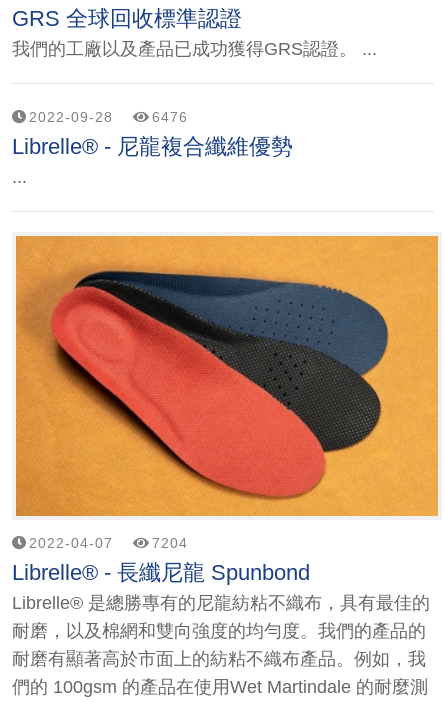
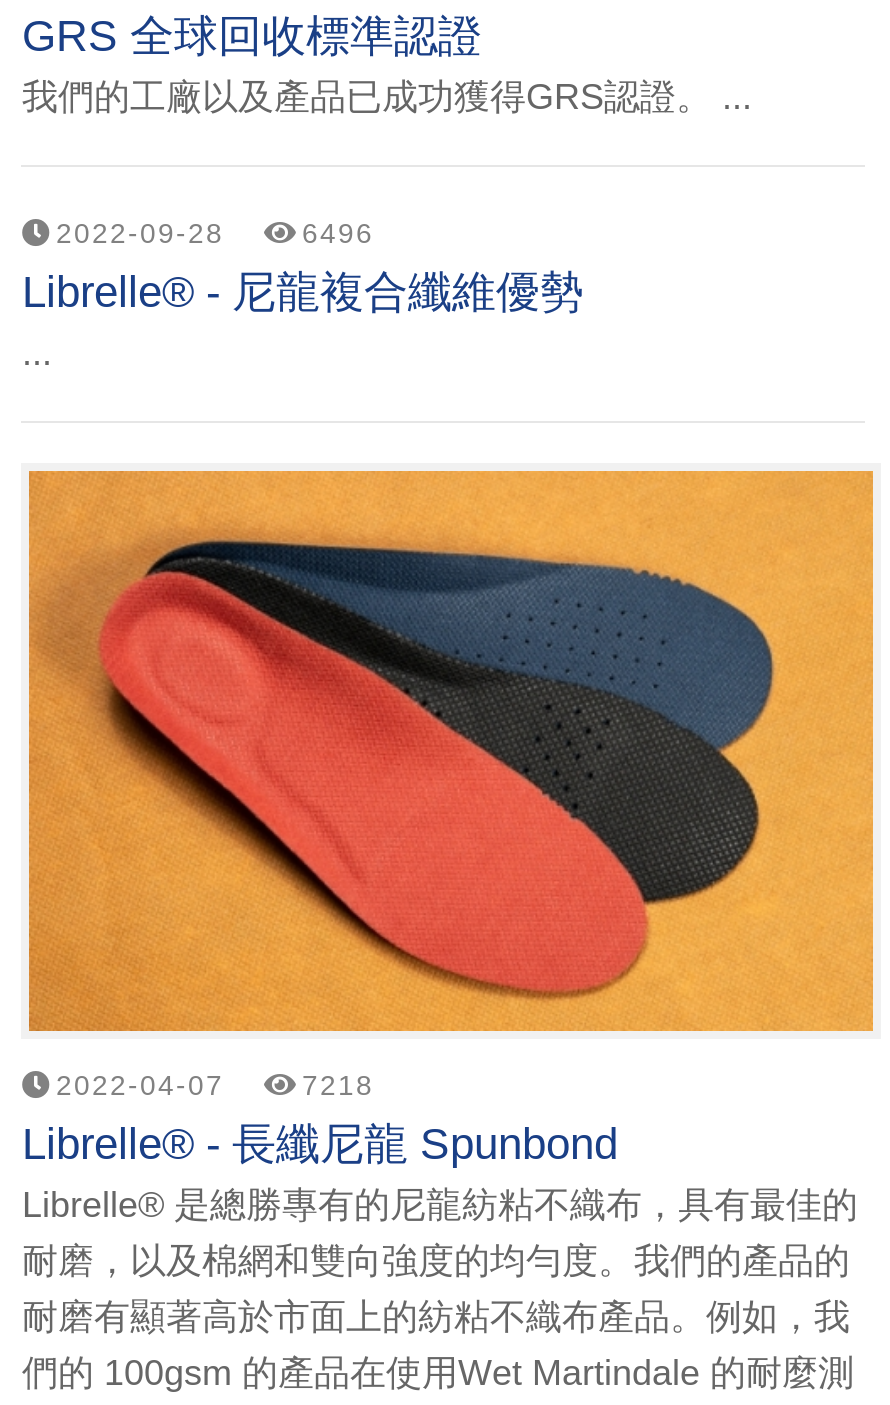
[29,109,188,125] 2022-09-28 6476 -> [56,217,374,249] 2022-09-28 6496
[29,535,188,551] 2022-04-07 7204 -> [56,1070,374,1102] 2022-04-07 7218

